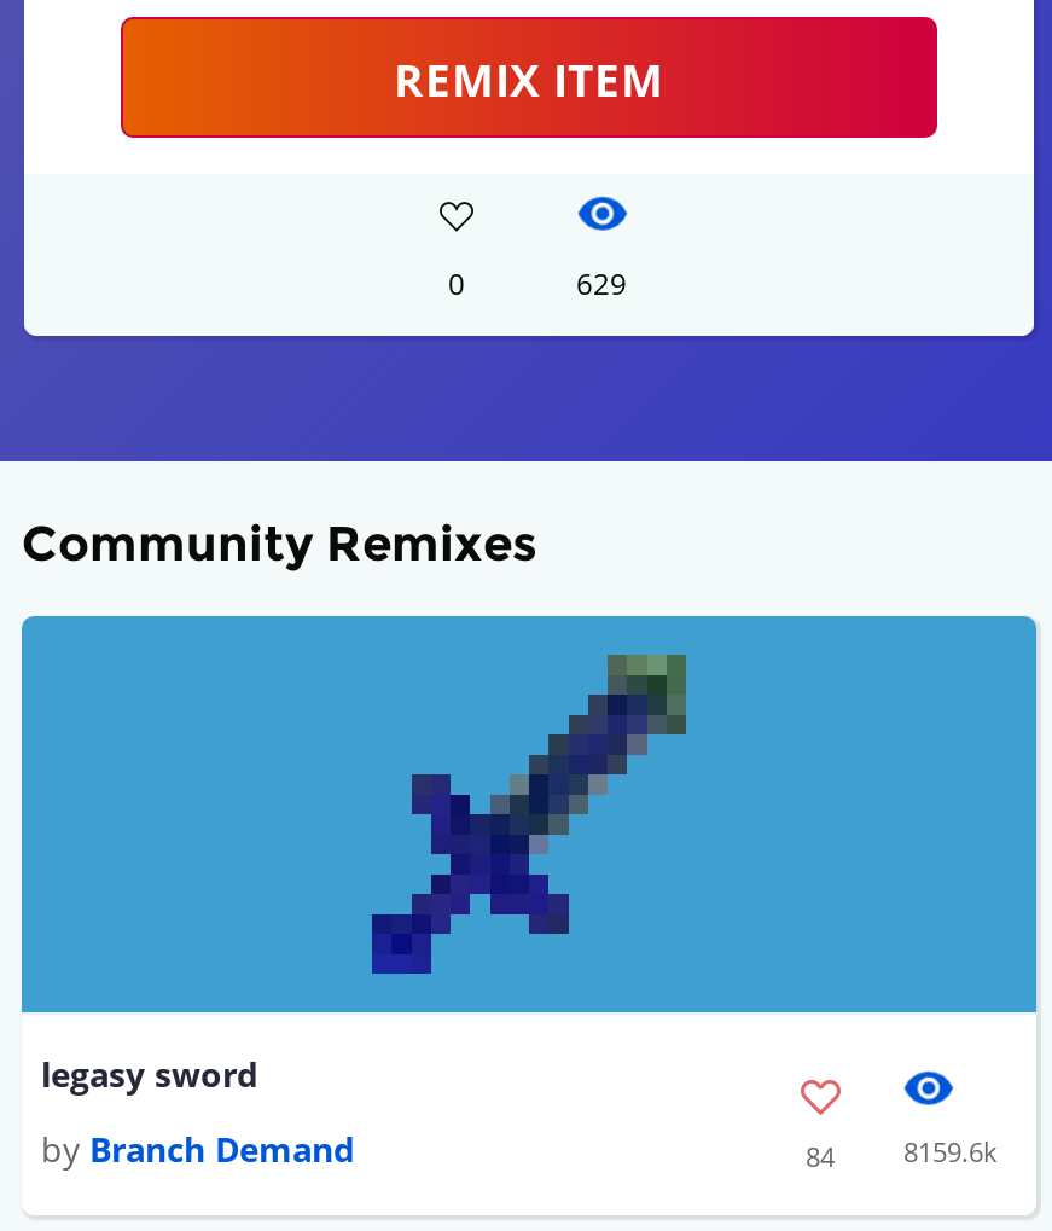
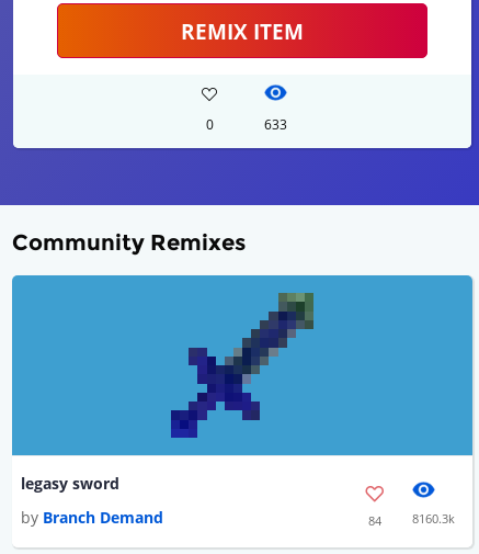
[576,264,627,305] 629 -> [264,116,287,134] 633
[806,1132,998,1173] 84 8159.6k -> [368,510,455,528] 84 8160.3k

